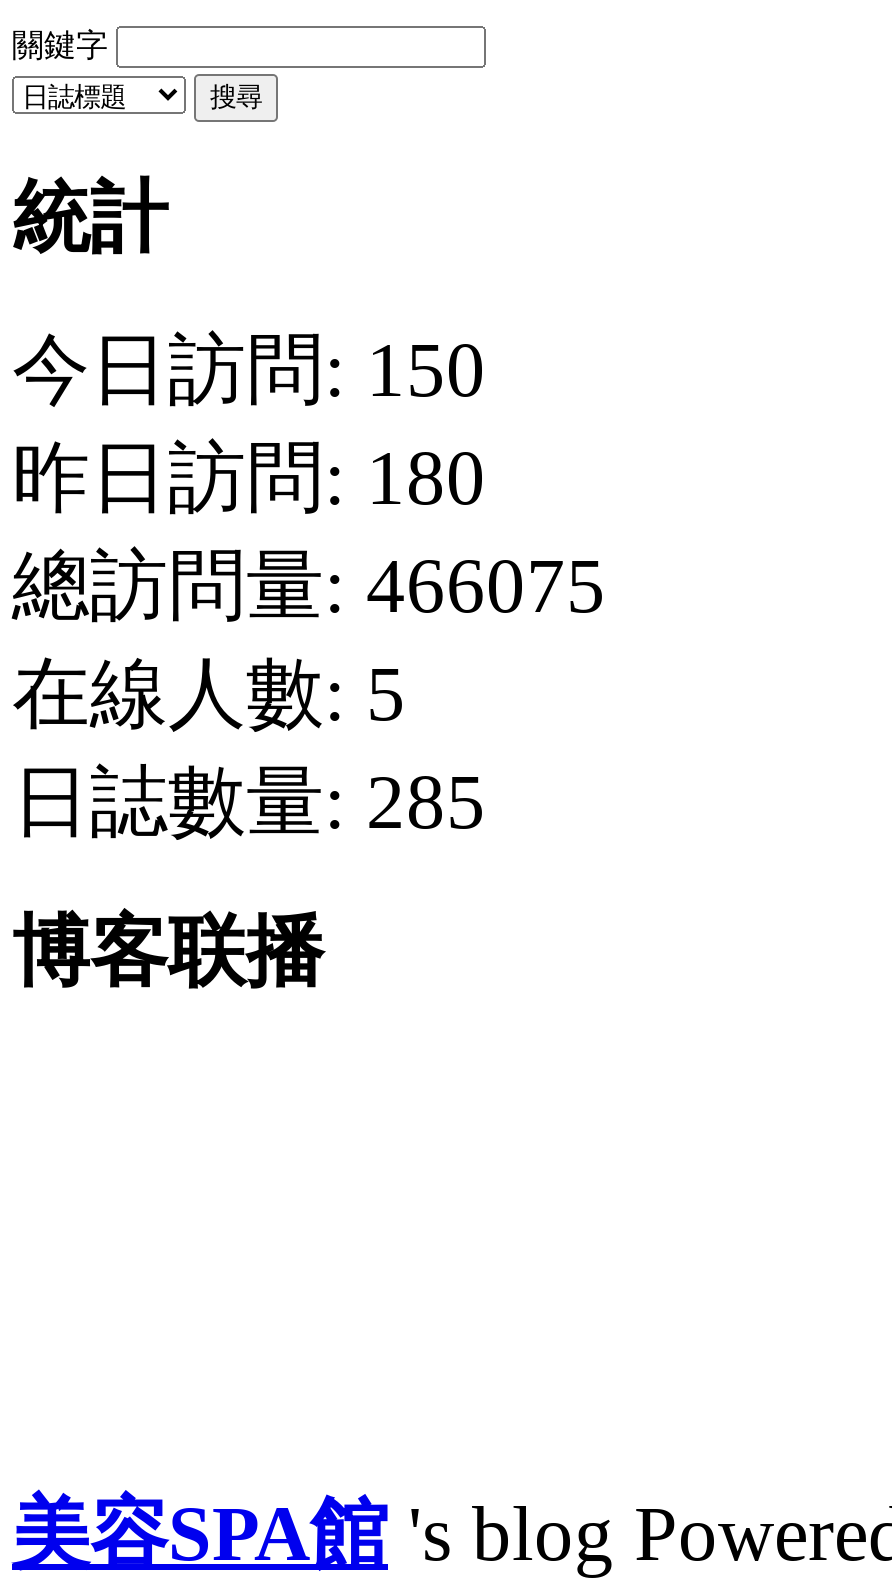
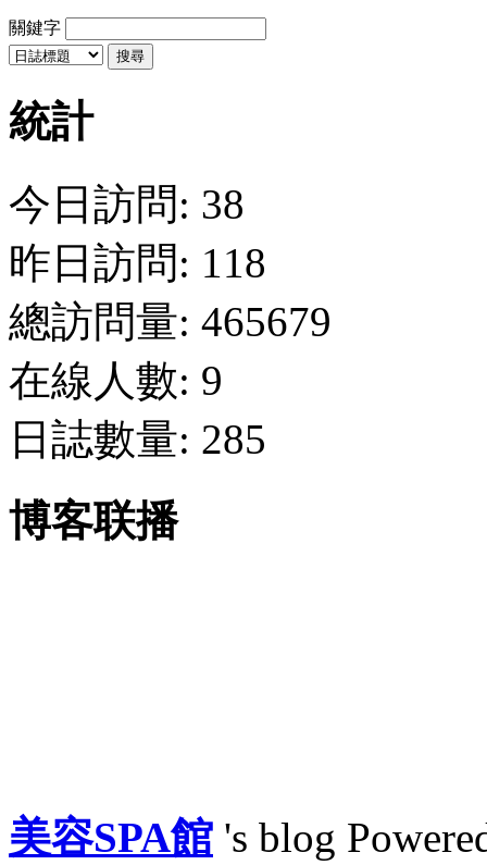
[12,325,486,411] 今日訪問: 150 -> [9,180,245,227] 今日訪問: 38
[12,433,486,519] 昨日訪問: 180 -> [9,239,266,286] 昨日訪問: 118
[12,541,606,627] 總訪問量: 466075 -> [9,298,332,344] 總訪問量: 465679
[12,649,406,735] 在線人數: 5 -> [9,356,223,403] 在線人數: 9

